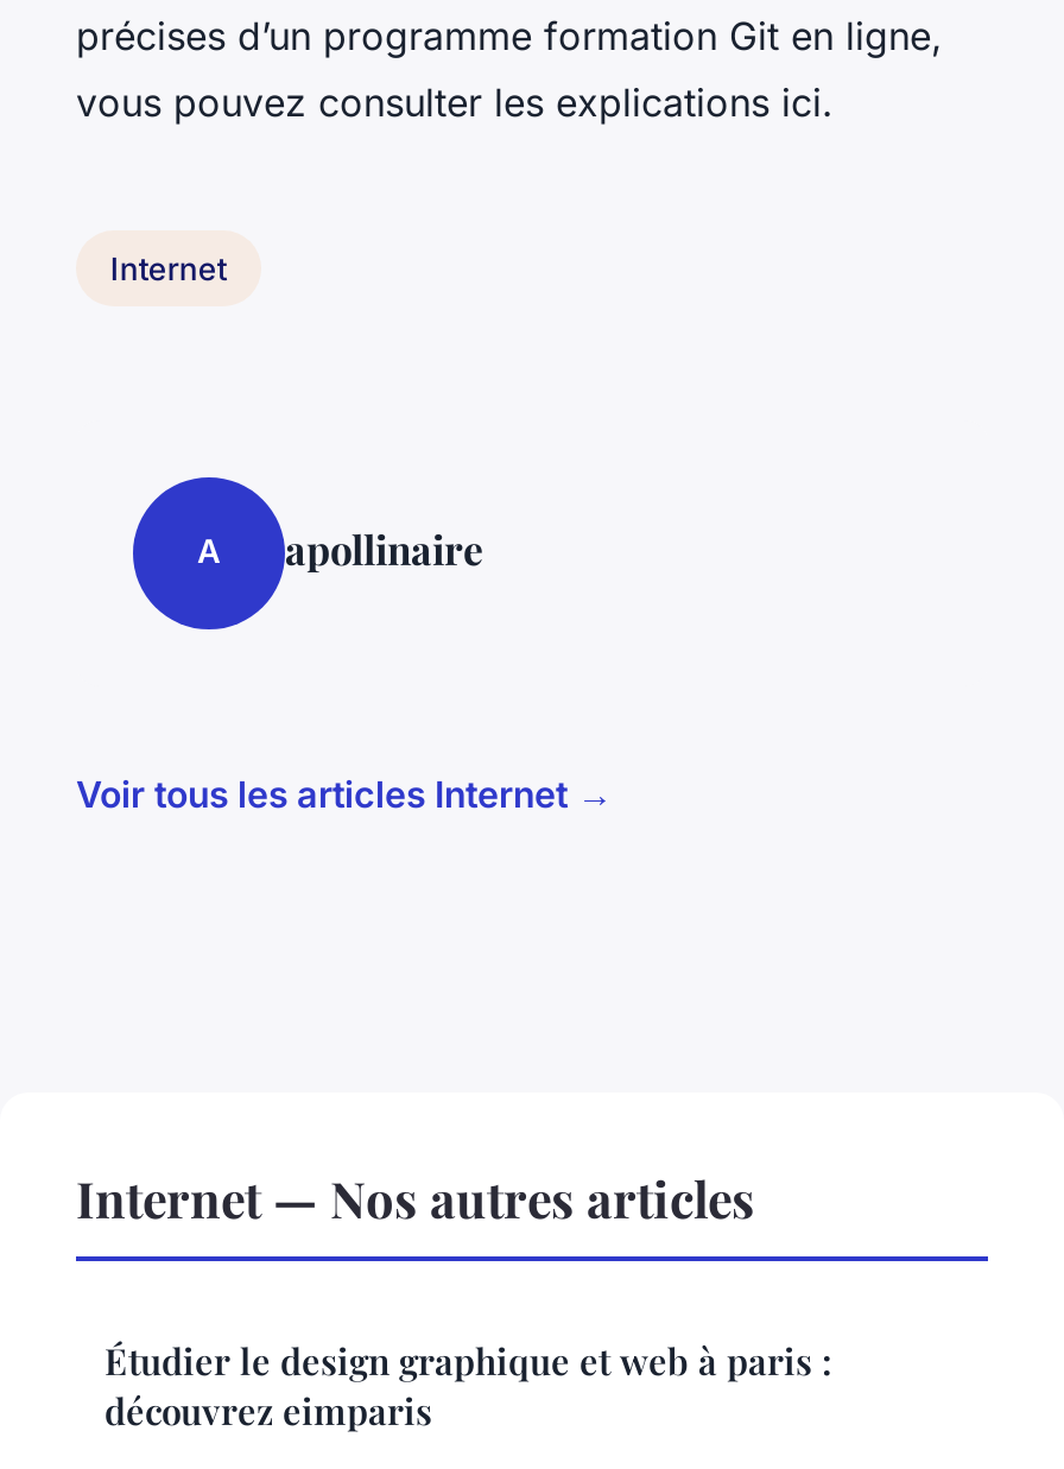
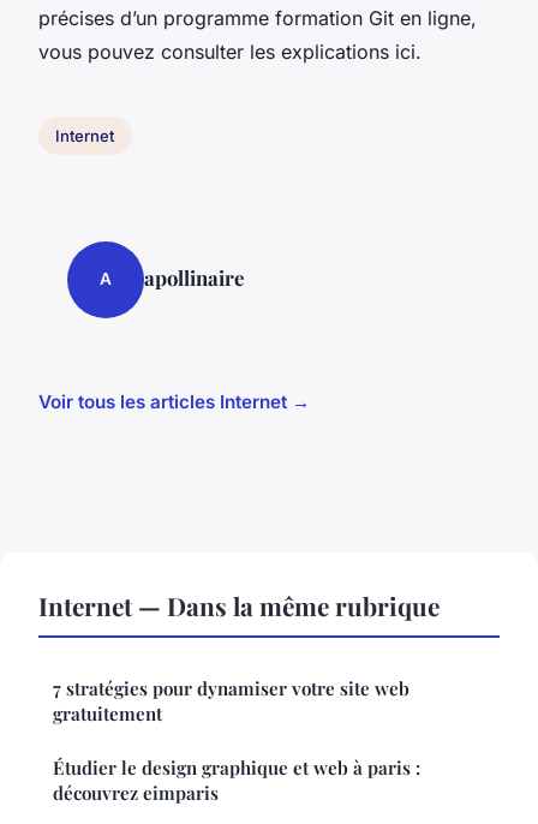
[76,1163,755,1229] Internet — Nos autres articles -> [38,588,440,725] Internet — Dans la même rubrique | 7 stratégies pour dynamiser votre site web | gratuitement

